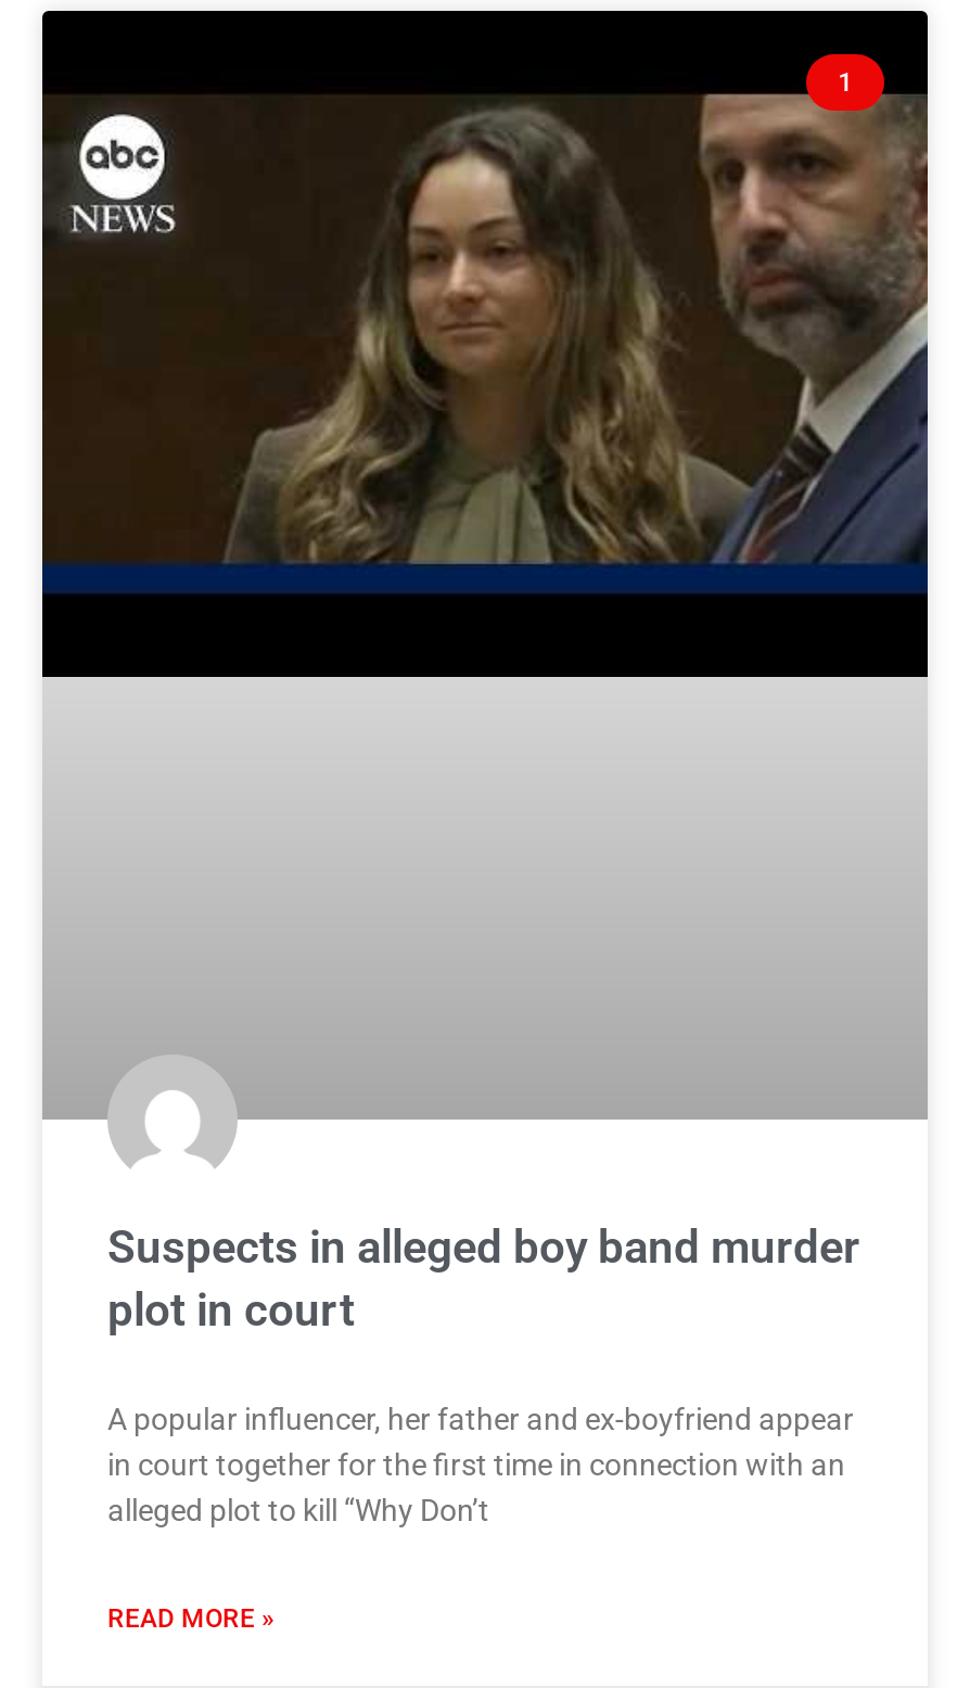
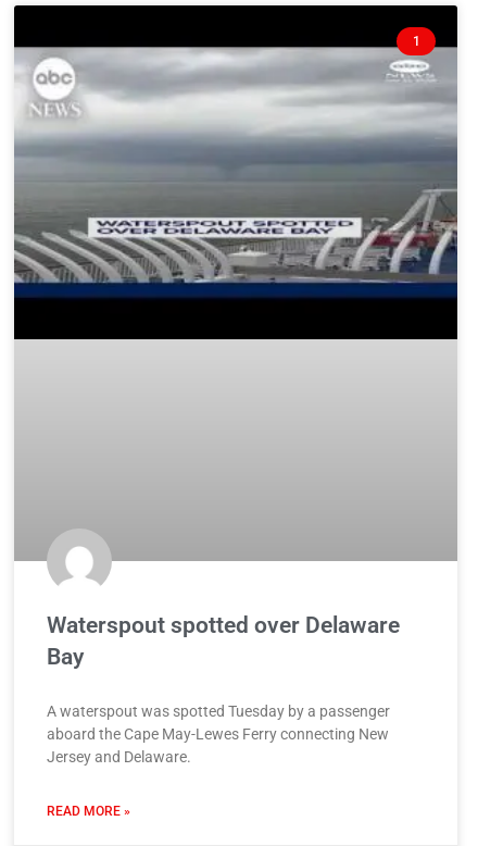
[40,93,928,564] [image] -> [14,46,457,284] [image]
[107,1220,860,1335] Suspects in alleged boy band murder | plot in court -> [47,612,400,669] Waterspout spotted over Delaware | Bay
[107,1401,854,1526] A popular influencer, her father and ex-boyfriend appear | in court together for the first time in connection with an | alleged plot to kill “Why Don’t -> [47,702,390,765] A waterspout was spotted Tuesday by a passenger | aboard the Cape May-Lewes Ferry connecting New | Jersey and Delaware.

